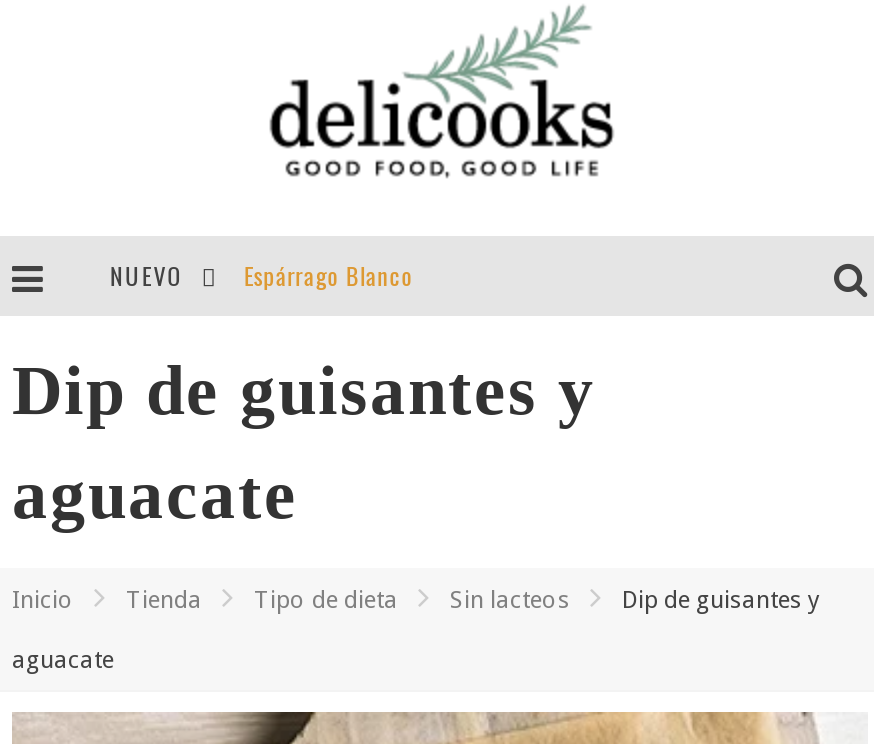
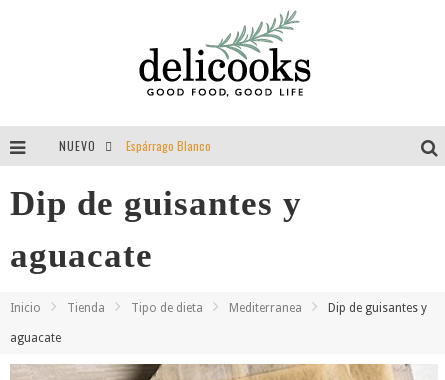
[450,586,570,614] Sin lacteos -> [229,301,302,315] Mediterranea

